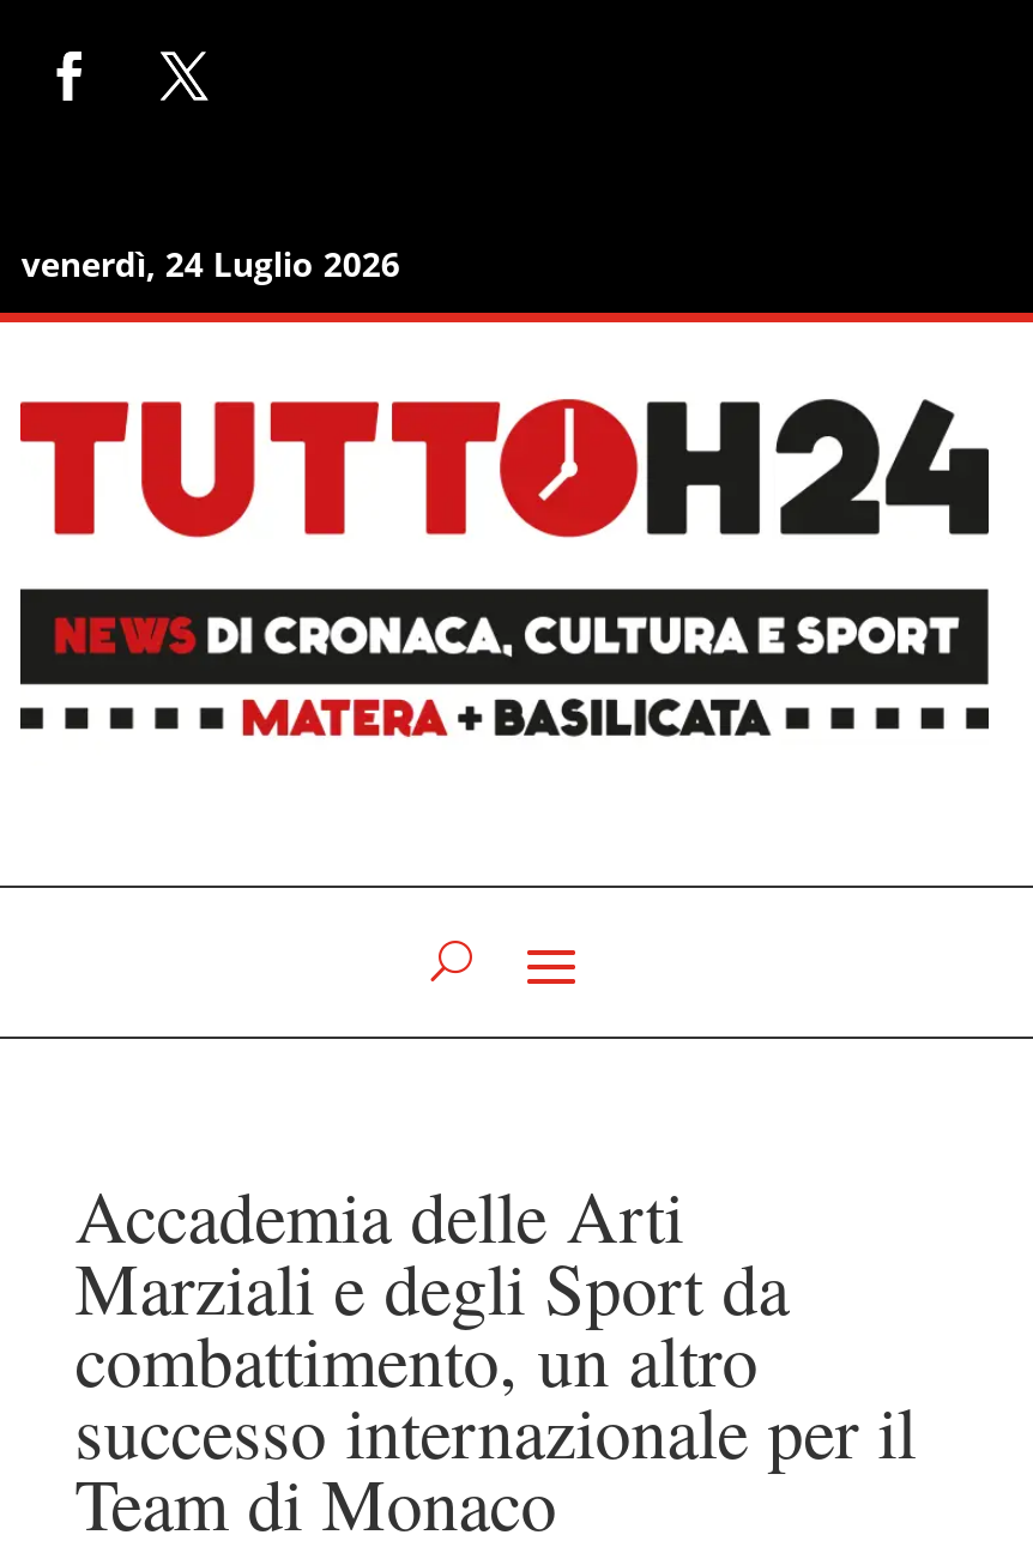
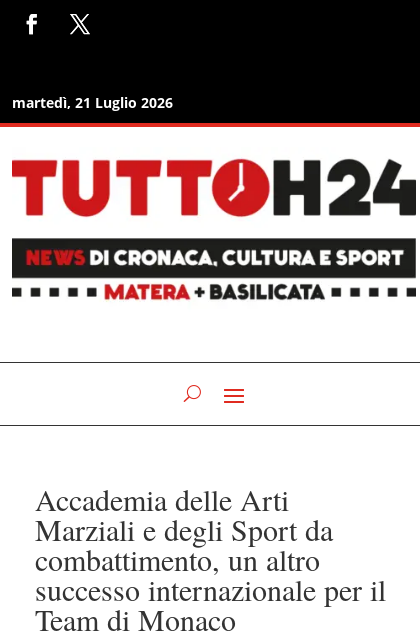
[21,241,400,286] venerdì, 24 Luglio 2026 -> [12,93,173,112] martedì, 21 Luglio 2026

